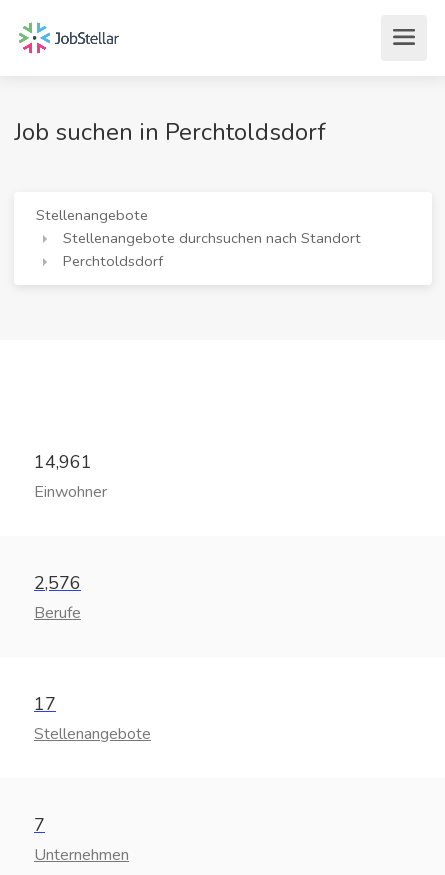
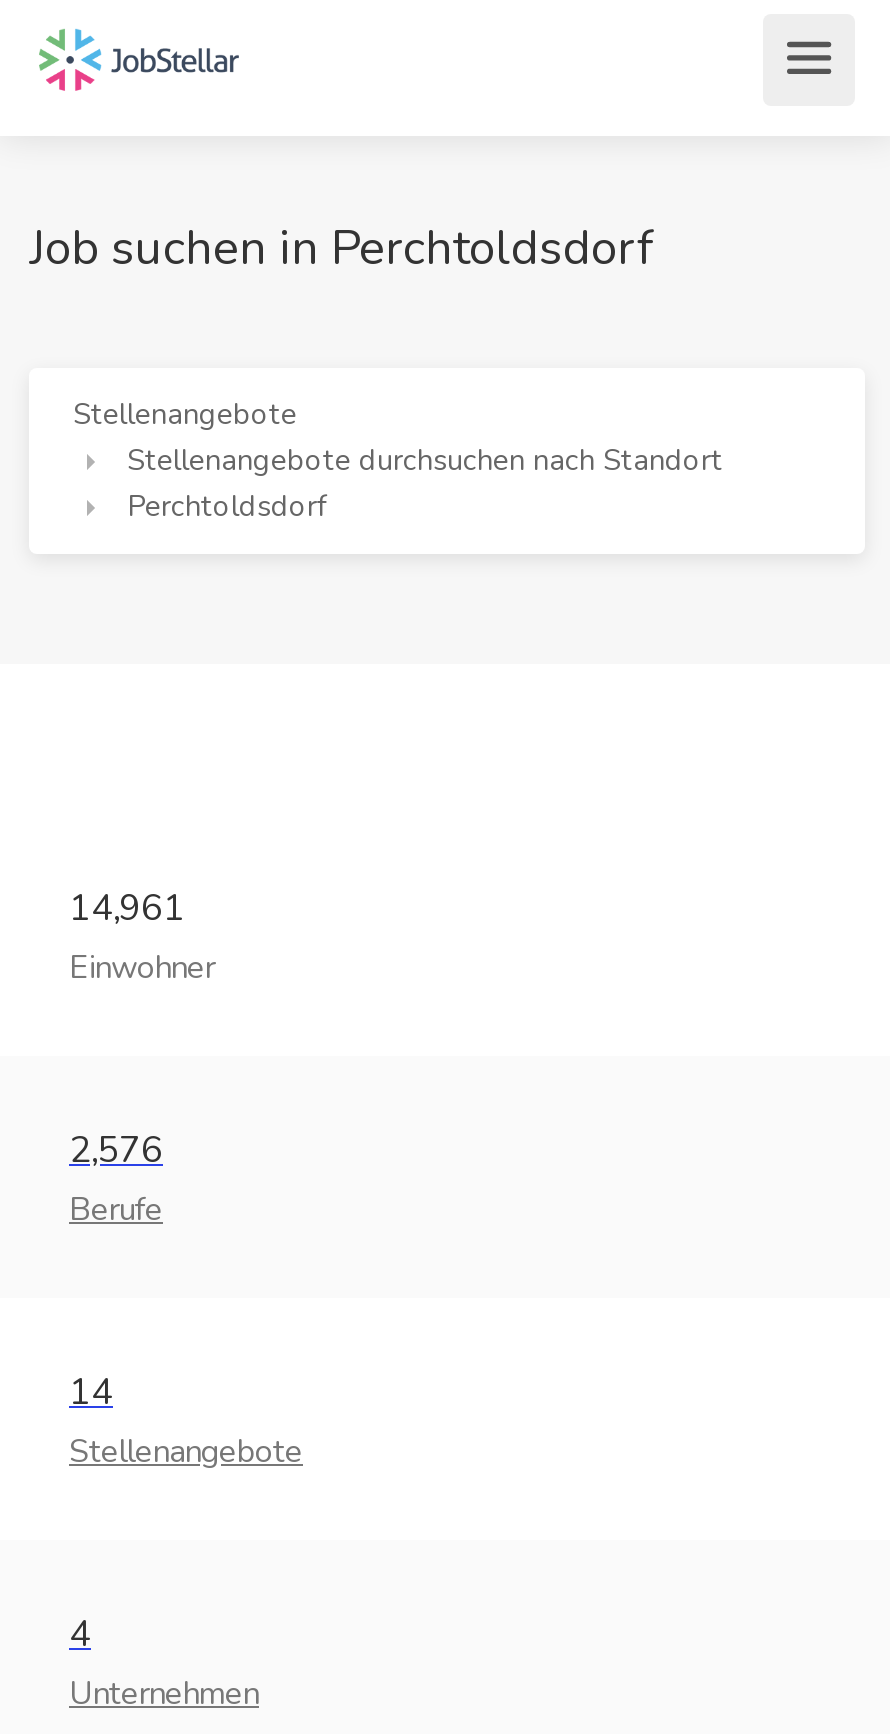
[34,692,56,716] 17 -> [69,1368,113,1416] 14
[34,813,45,837] 7 -> [69,1610,91,1658] 4

